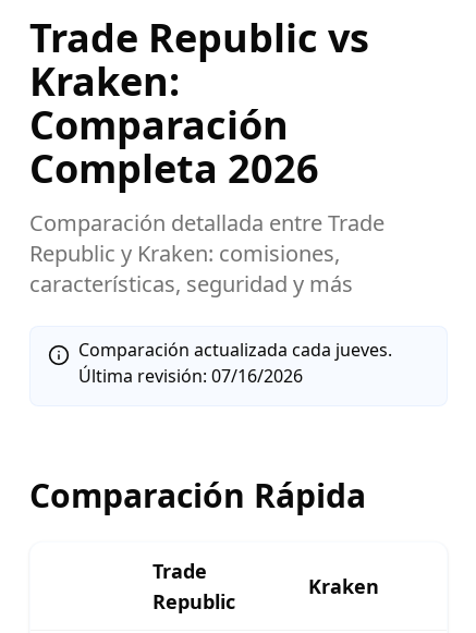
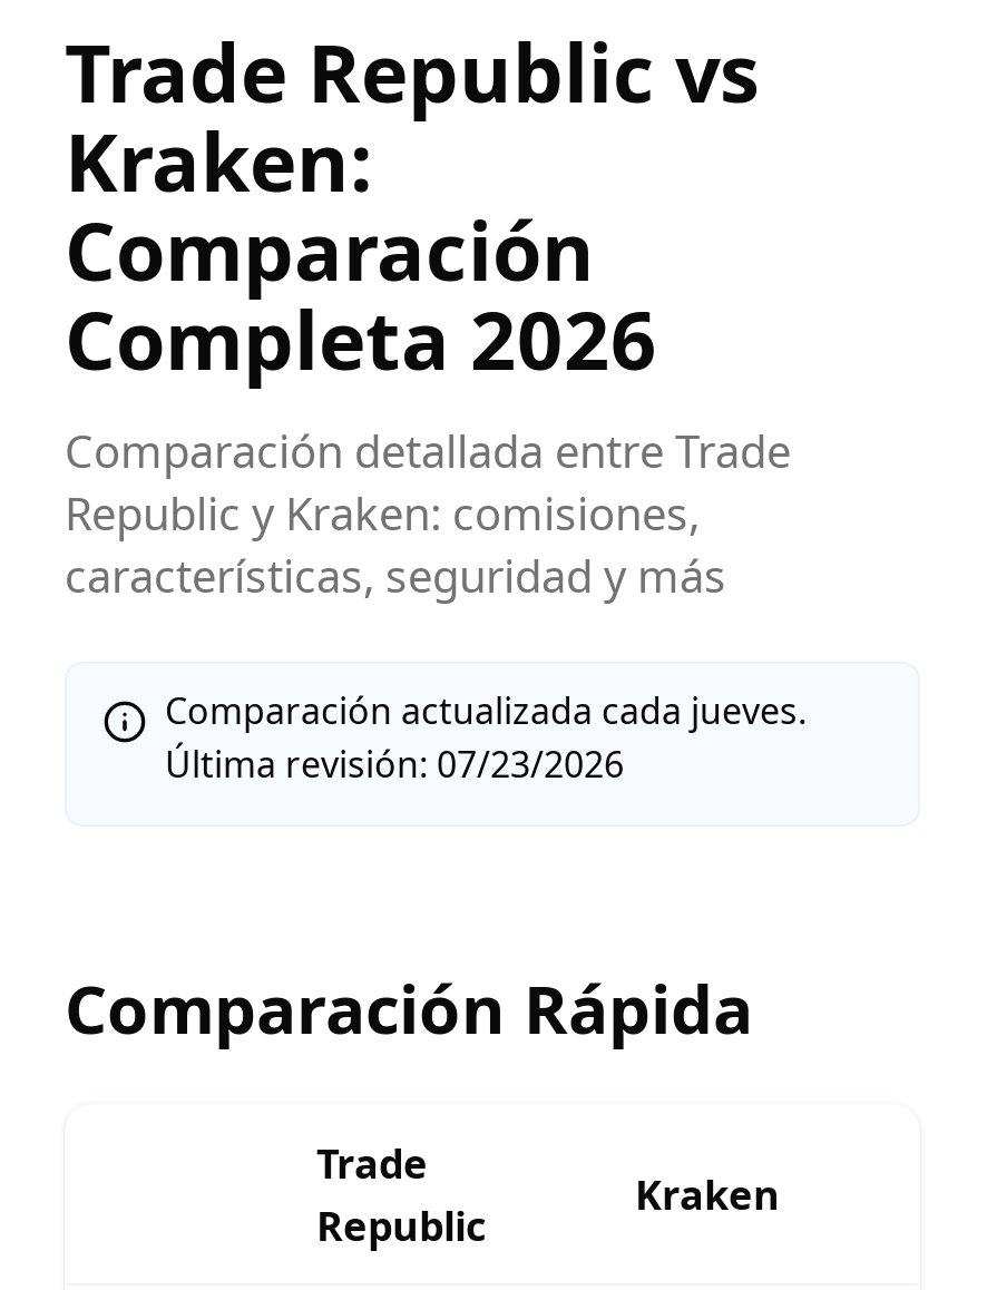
[78,364,303,388] Última revisión: 07/16/2026 -> [165,740,624,789] Última revisión: 07/23/2026

